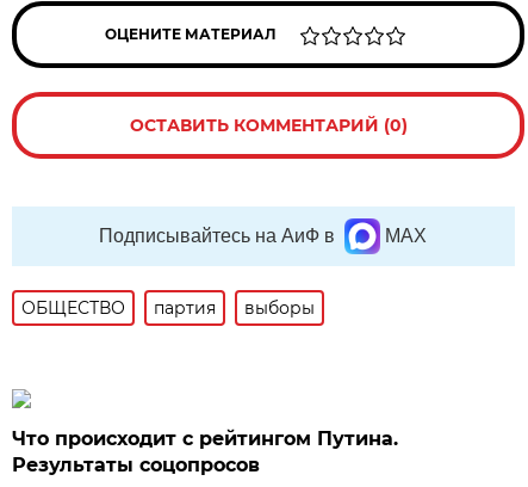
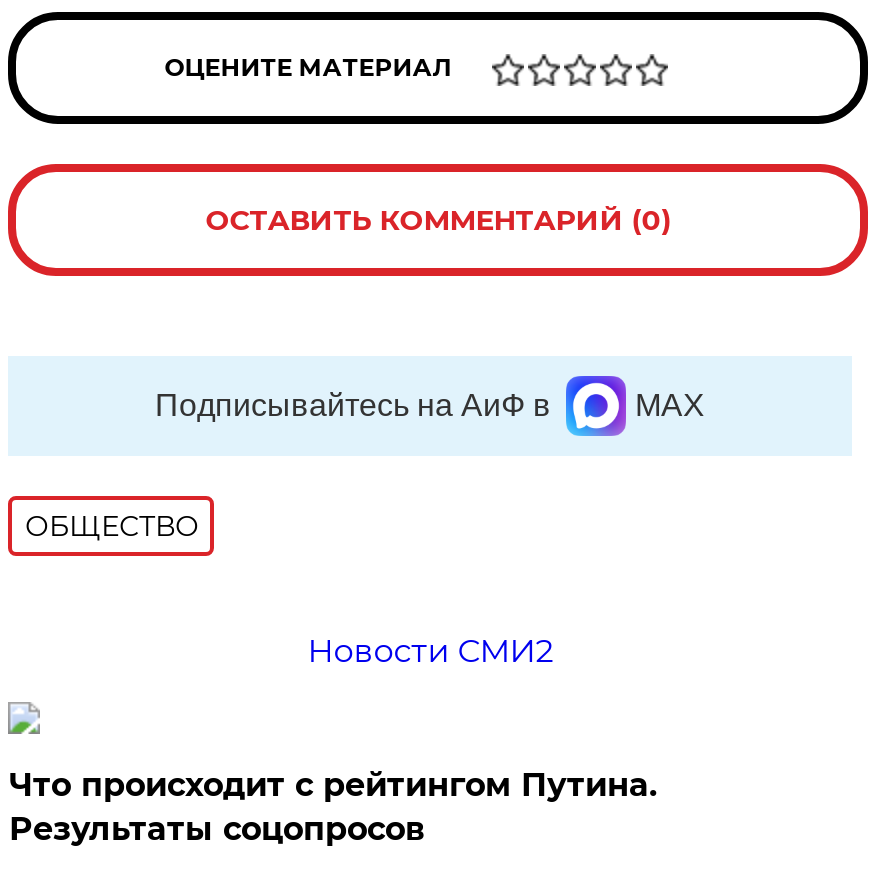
[154,297,315,319] партия | выборы -> [307,632,553,670] Новости СМИ2

